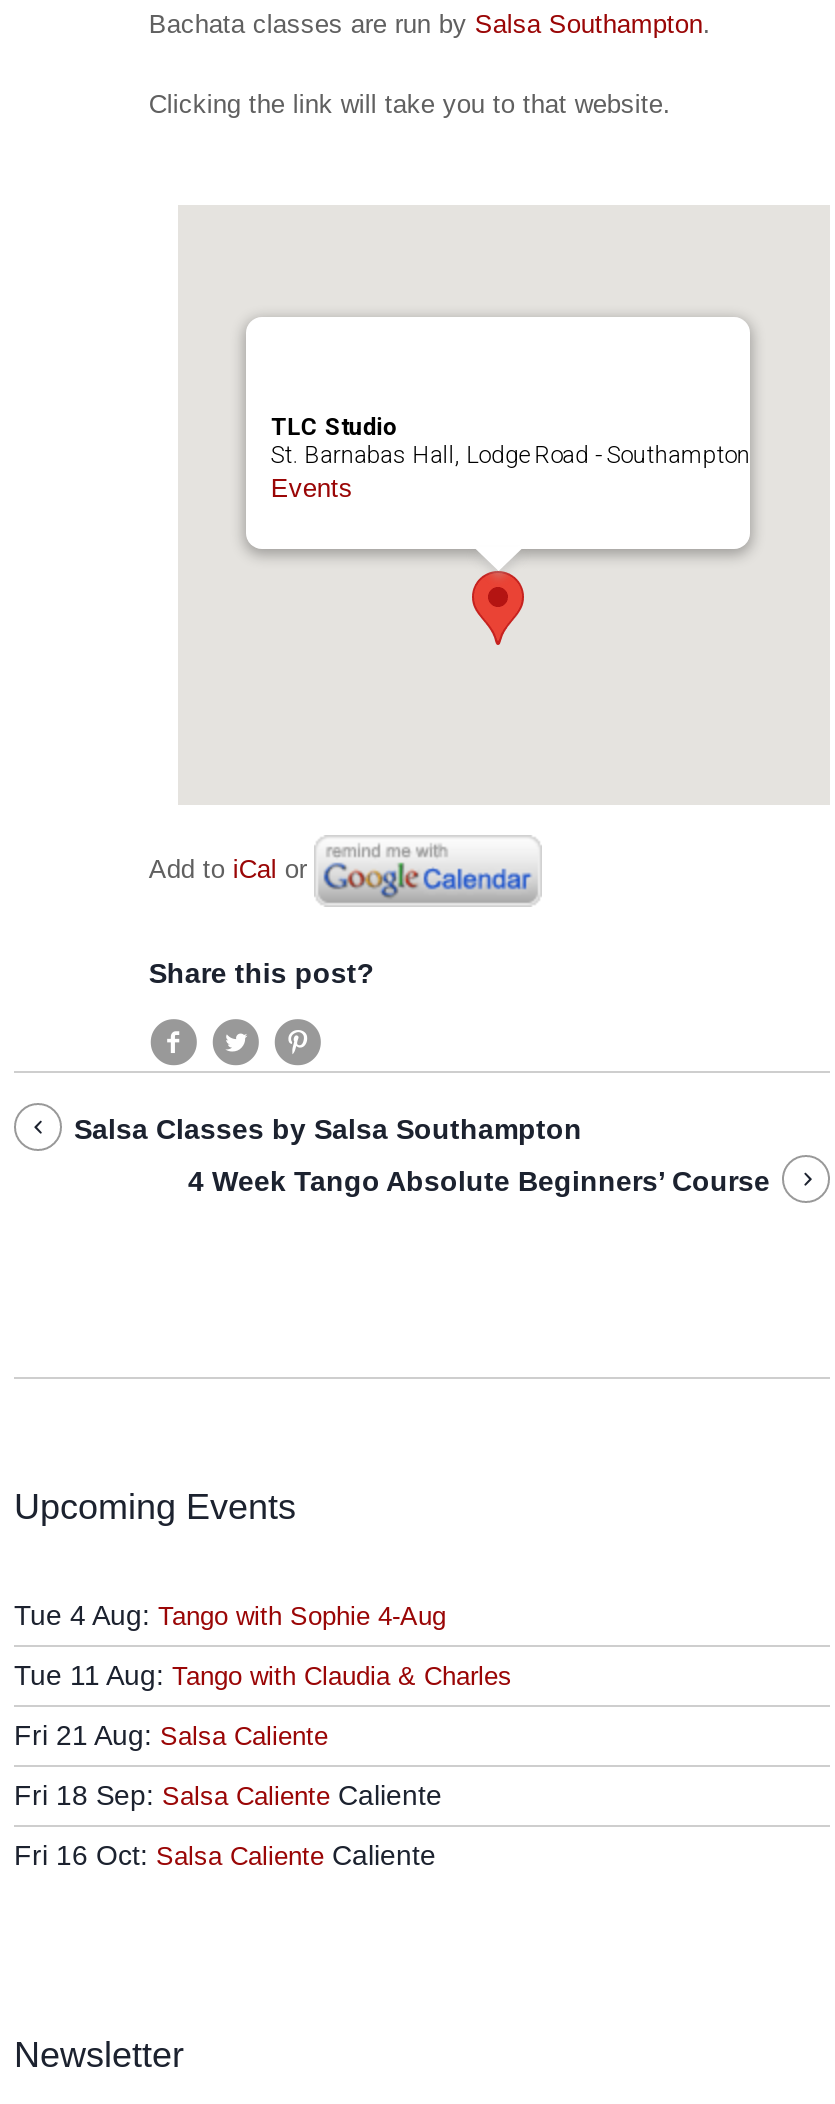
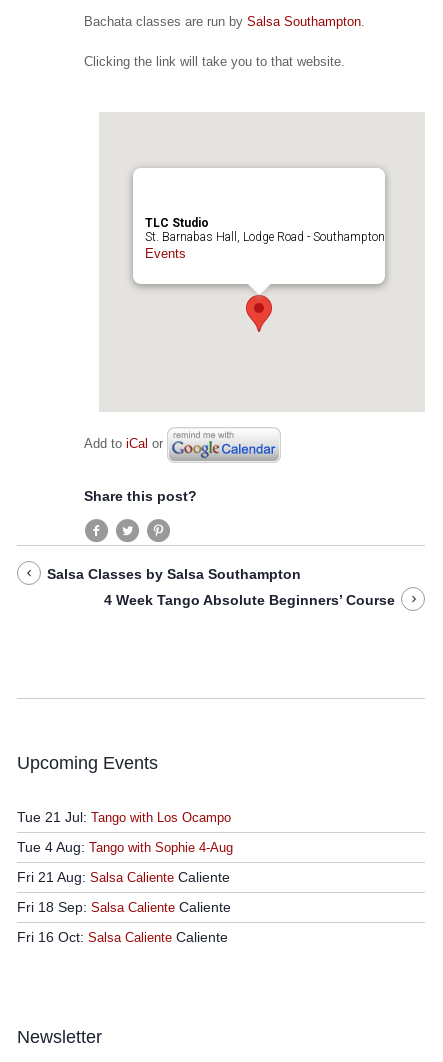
none -> [17,809,231,825] Tue 21 Jul: Tango with Los Ocampo
moved [14,1599,446,1631] -> [17,839,233,855]: Tue 4 Aug: Tango with Sophie 4-Aug
[14,1659,512,1751] Tue 11 Aug: Tango with Claudia & Charles | Fri 21 Aug: Salsa Caliente -> [17,869,230,885] Fri 21 Aug: Salsa Caliente Caliente

